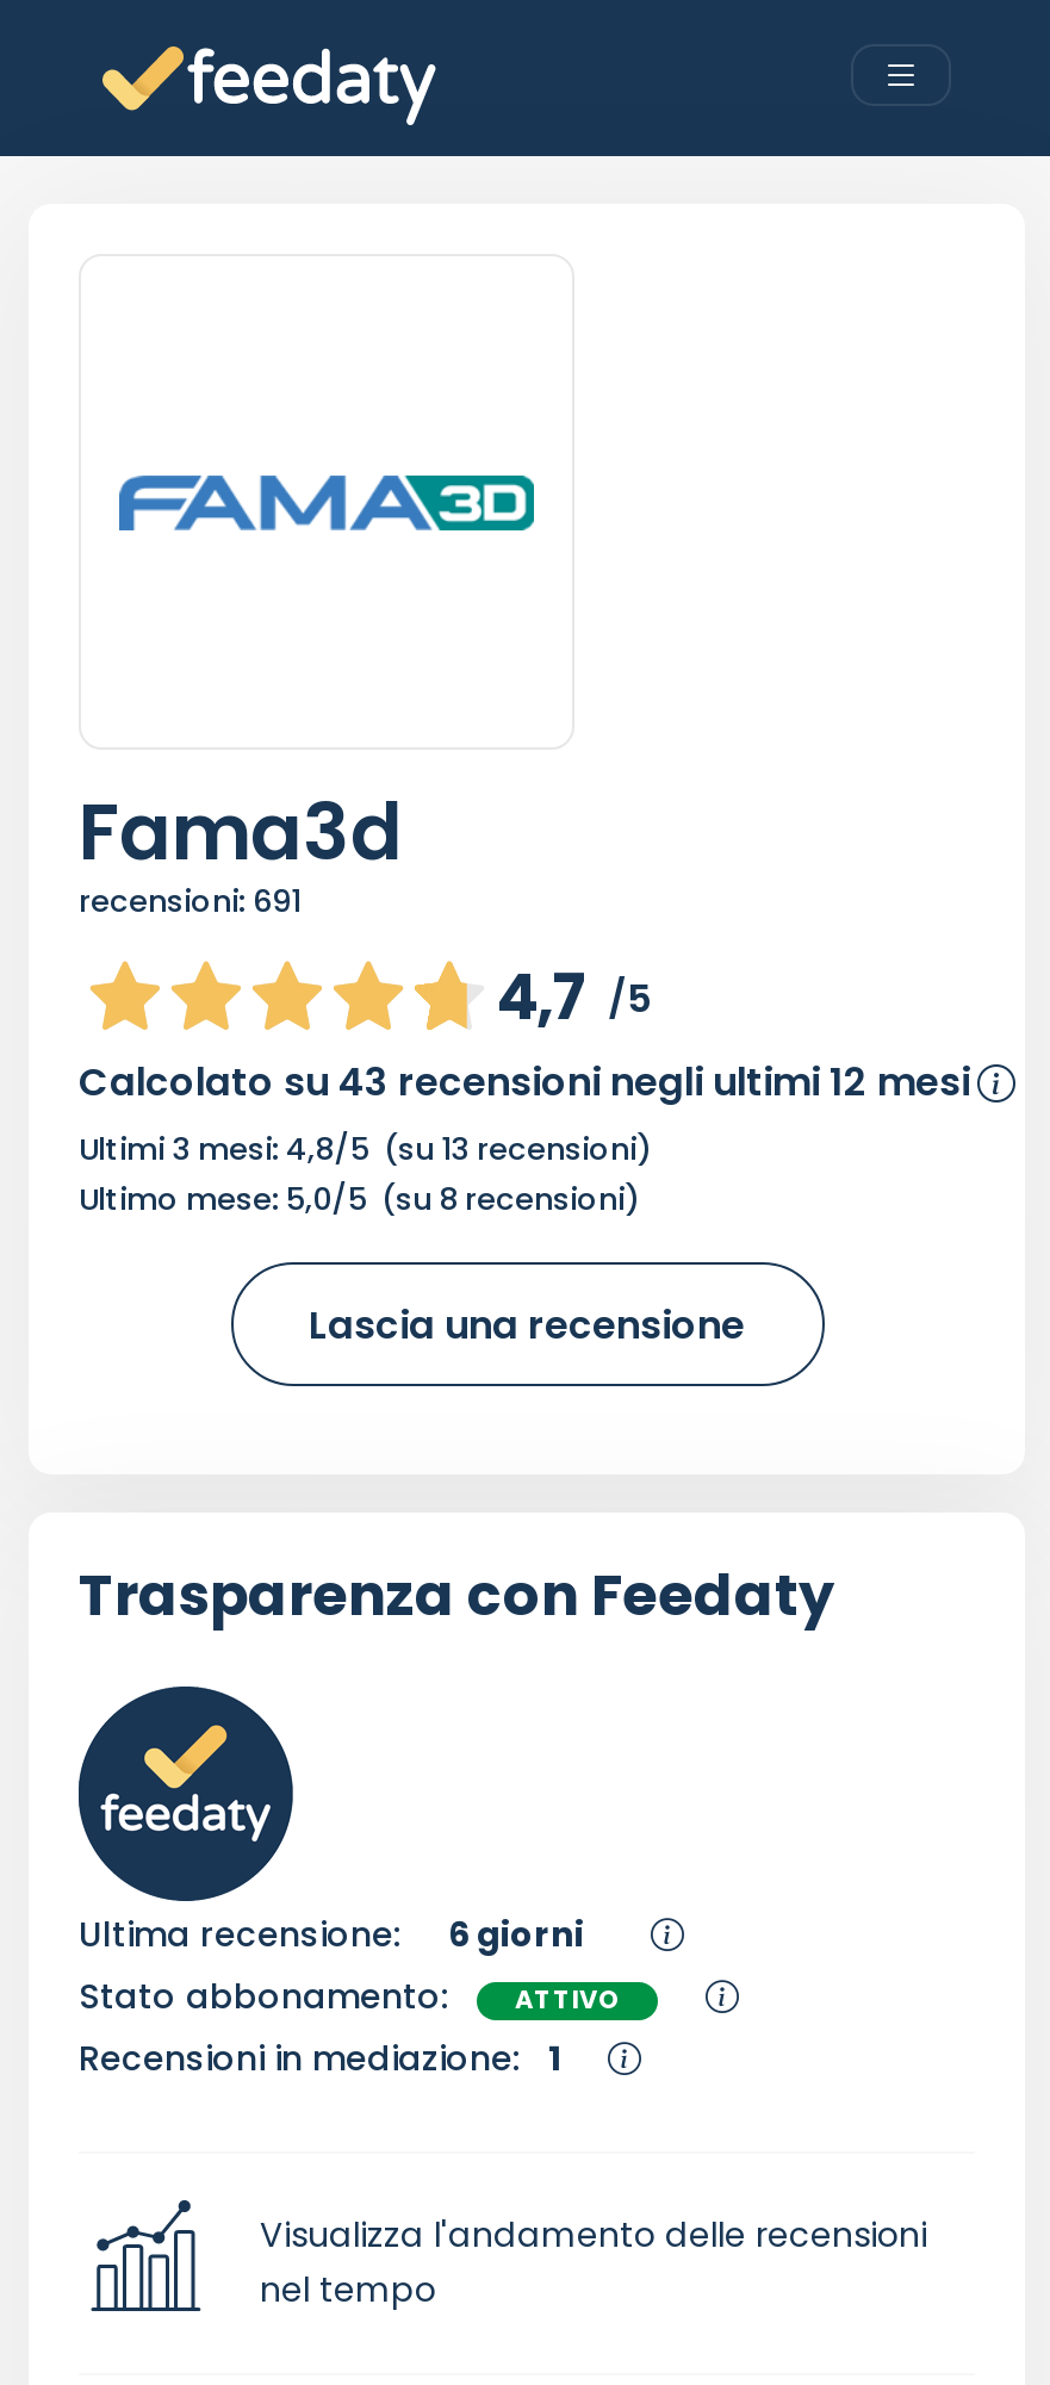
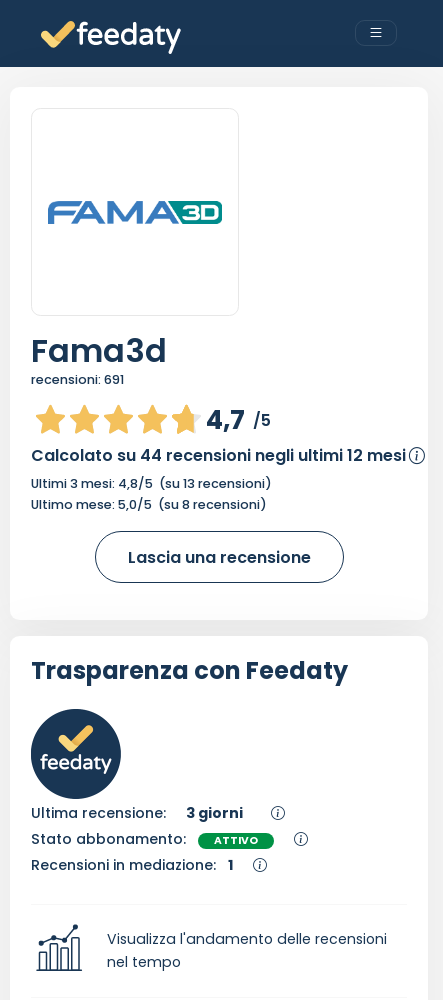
[79,1056,970,1110] Calcolato su 43 recensioni negli ultimi 12 mesi -> [31,444,406,467] Calcolato su 44 recensioni negli ultimi 12 mesi
[79,1910,584,1958] Ultima recensione: 6 giorni -> [31,803,243,823] Ultima recensione: 3 giorni

